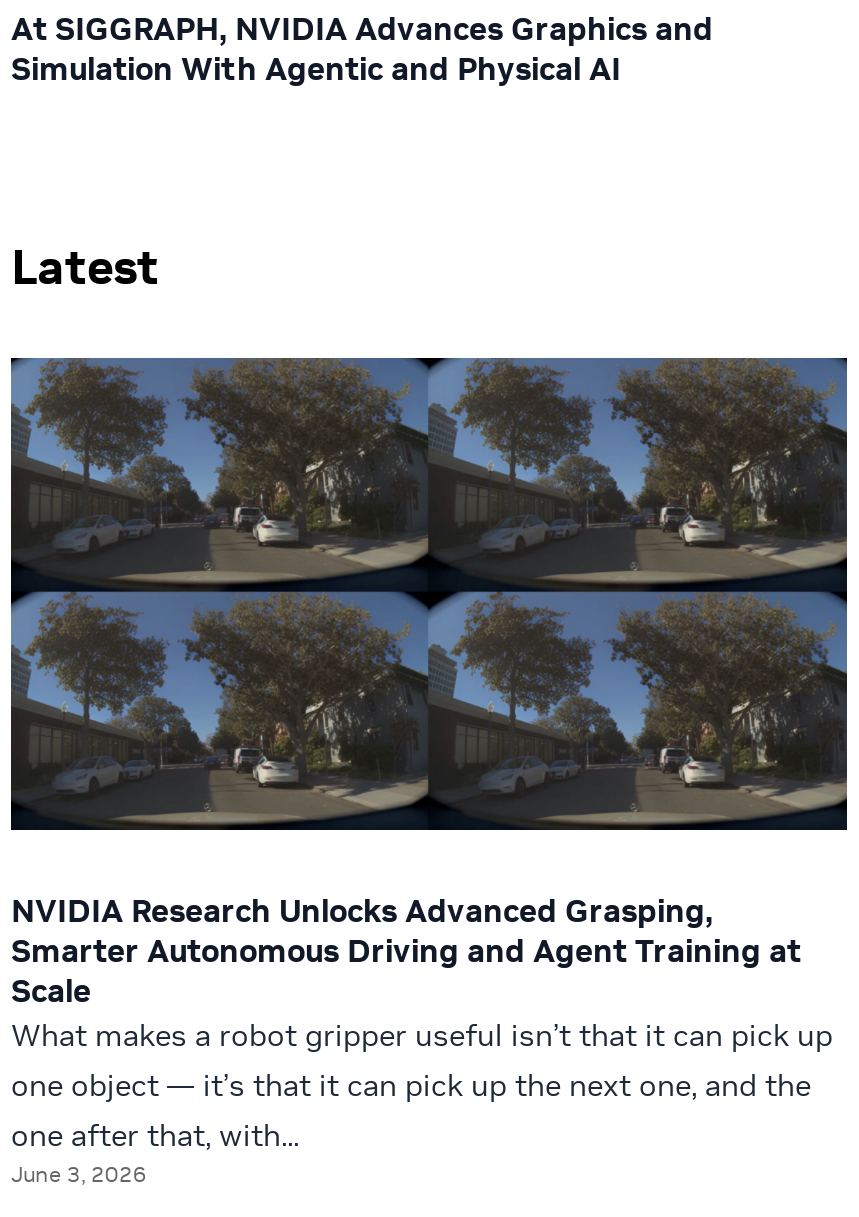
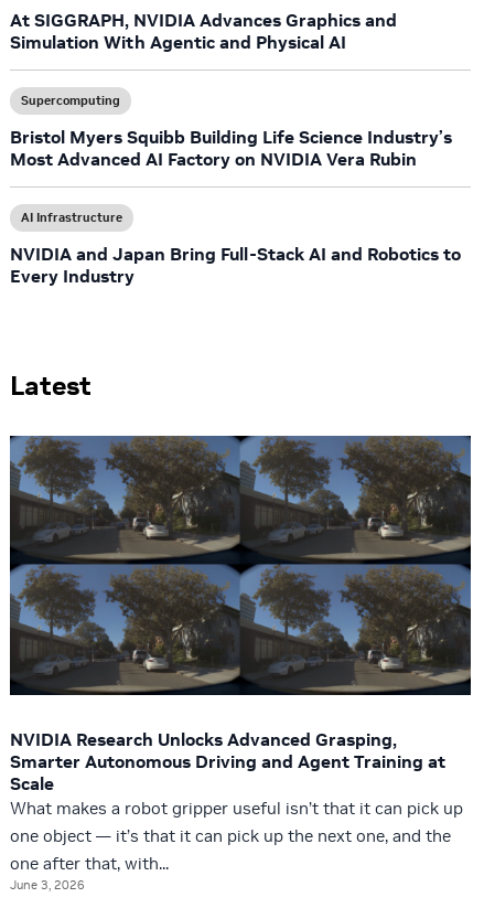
none -> [10,93,461,287] Supercomputing | Bristol Myers Squibb Building Life Science Industry’s | Most Advanced AI Factory on NVIDIA Vera Rubin | AI Infrastructure | NVIDIA and Japan Bring Full-Stack AI and Robotics to | Every Industry

